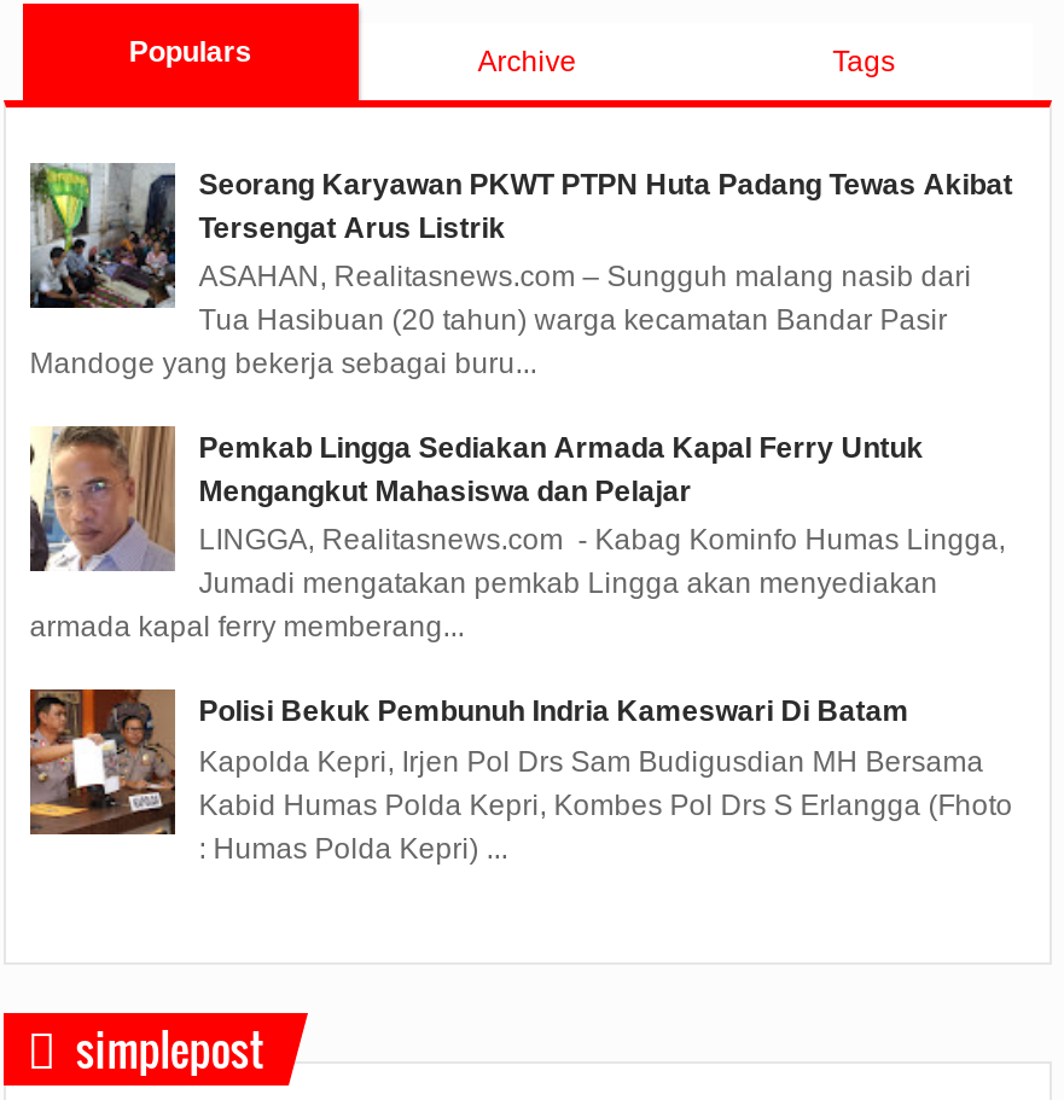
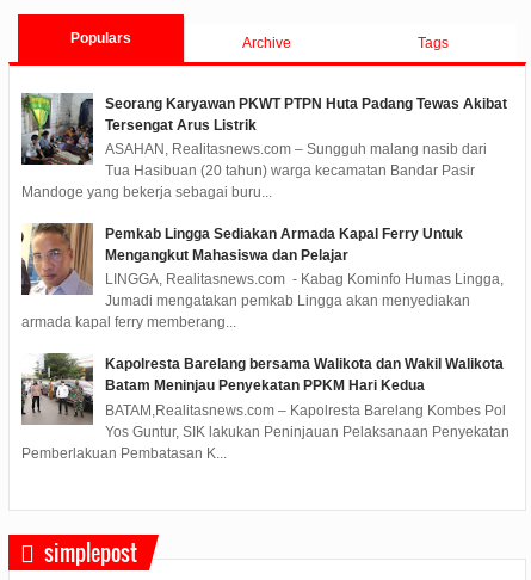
[28,687,909,813] [image] | Polisi Bekuk Pembunuh Indria Kameswari Di Batam -> [21,353,503,425] [image] | Kapolresta Barelang bersama Walikota dan Wakil Walikota | Batam Meninjau Penyekatan PPKM Hari Kedua
[199,744,1013,865] Kapolda Kepri, Irjen Pol Drs Sam Budigusdian MH Bersama | Kabid Humas Polda Kepri, Kombes Pol Drs S Erlangga (Fhoto | : Humas Polda Kepri) ... -> [21,402,509,461] BATAM,Realitasnews.com – Kapolresta Barelang Kombes Pol | Yos Guntur, SIK lakukan Peninjauan Pelaksanaan Penyekatan | Pemberlakuan Pembatasan K...

